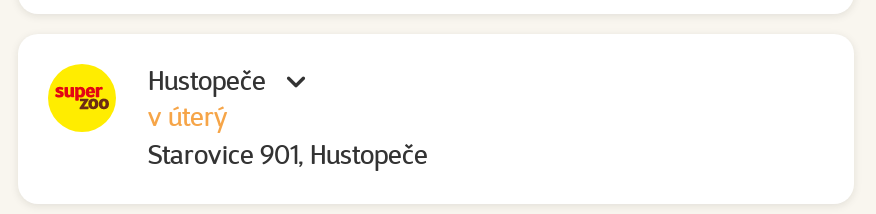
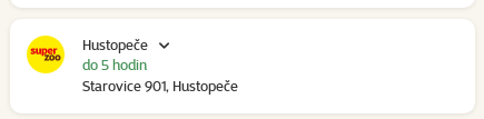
[148,100,228,132] v úterý -> [82,56,147,73] do 5 hodin

